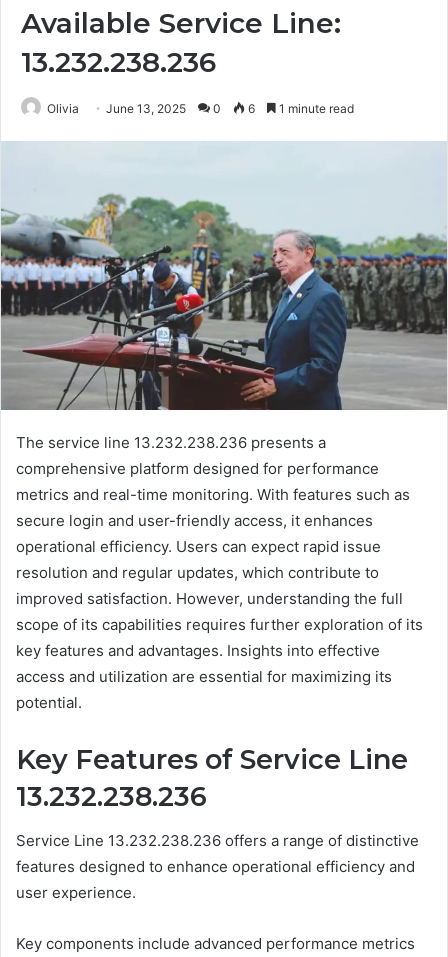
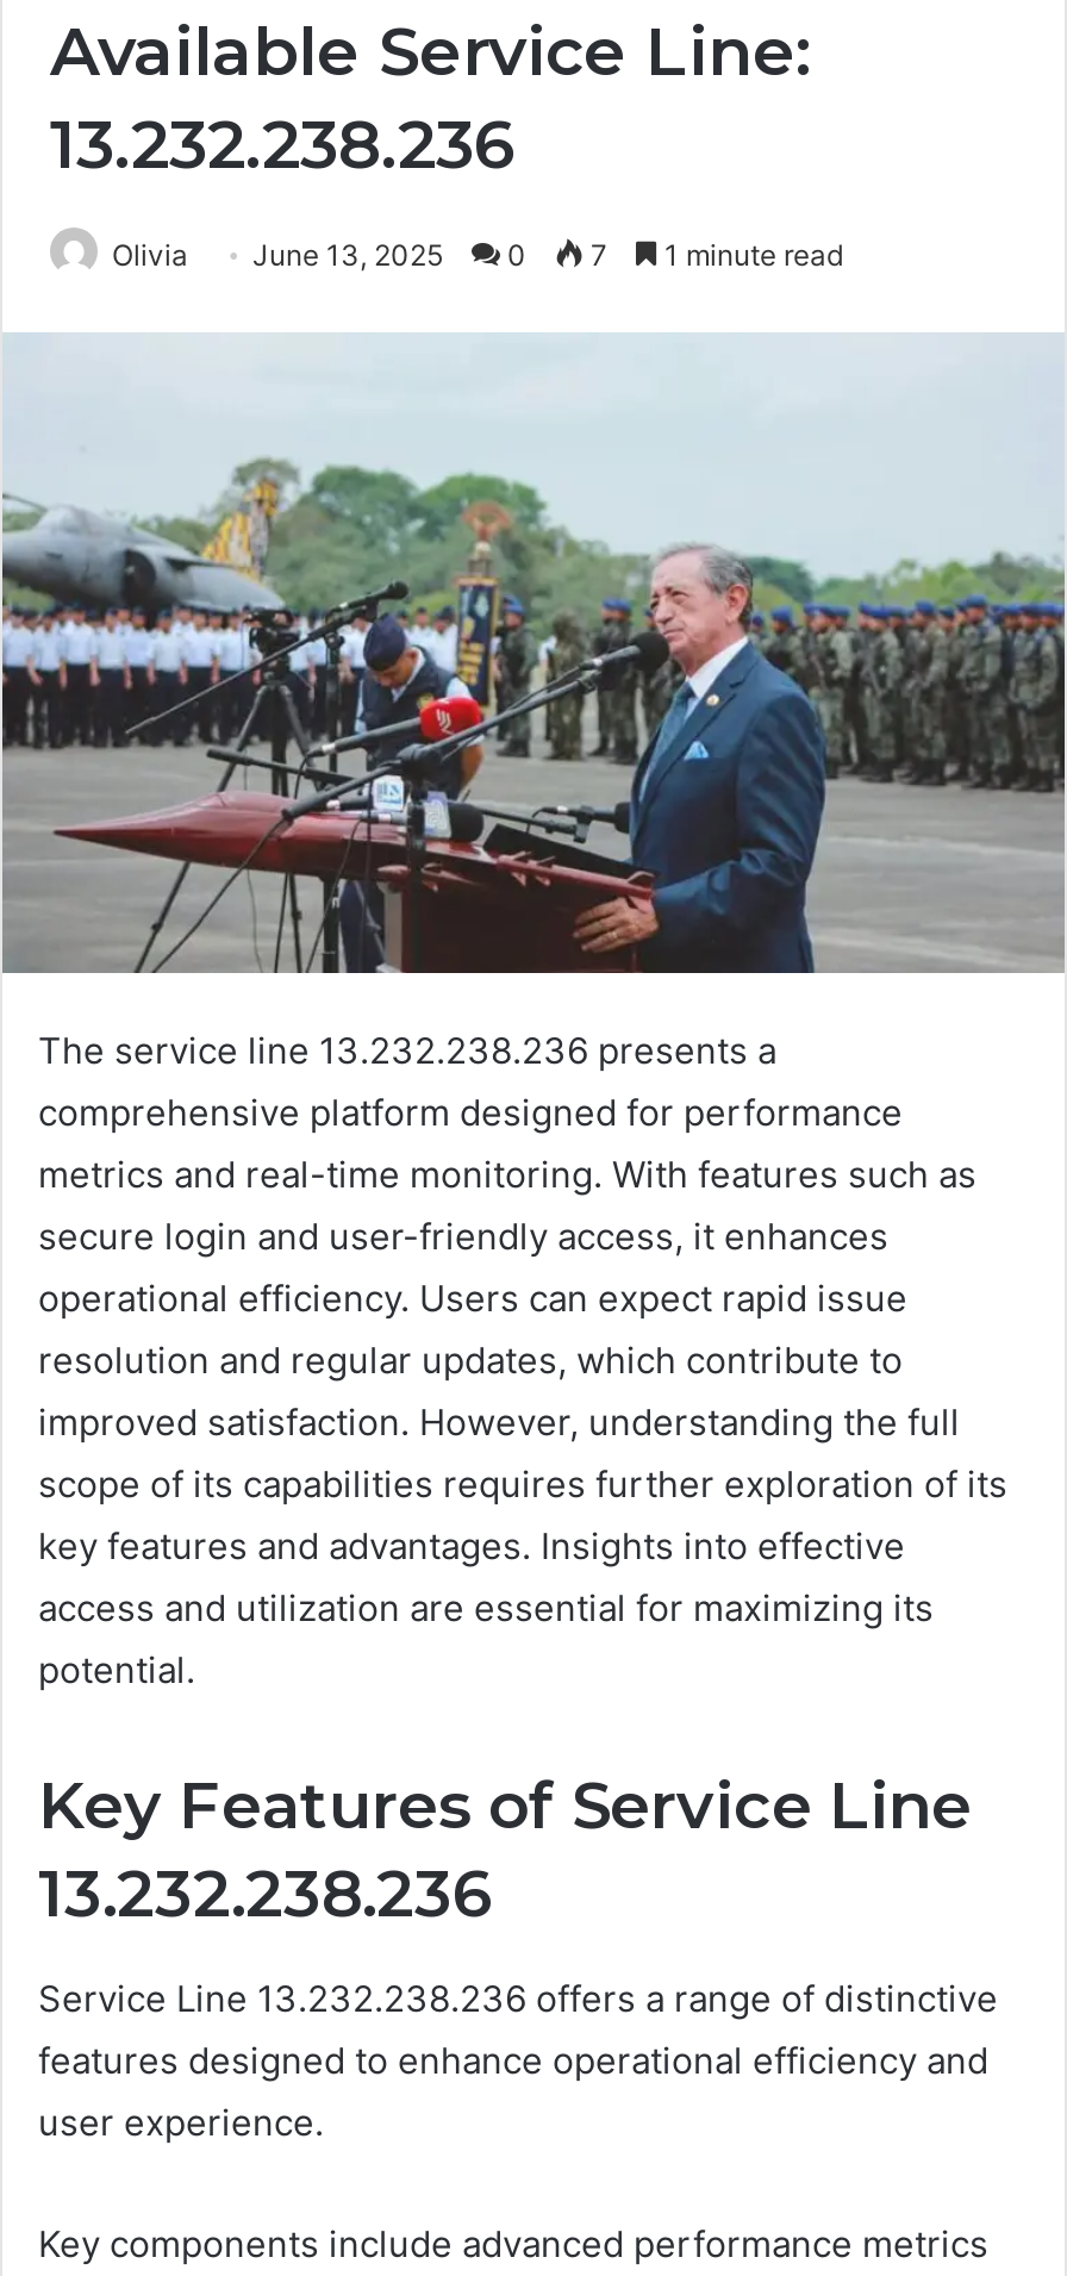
[47,101,354,116] Olivia June 13, 2025 0 6 1 minute read -> [112,237,843,273] Olivia June 13, 2025 0 7 1 minute read

